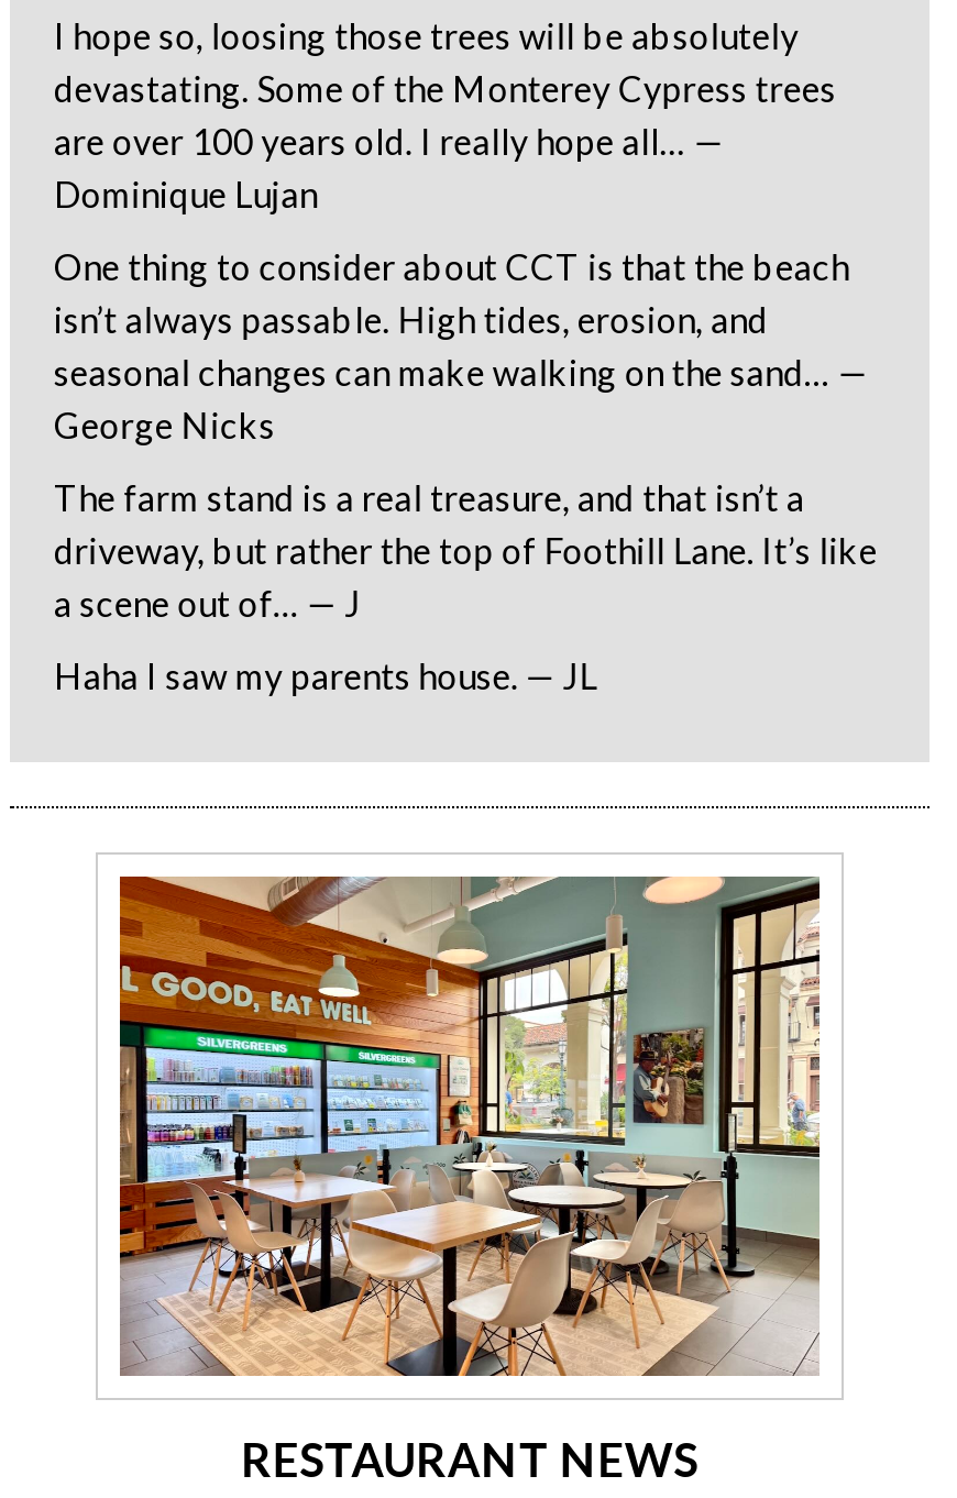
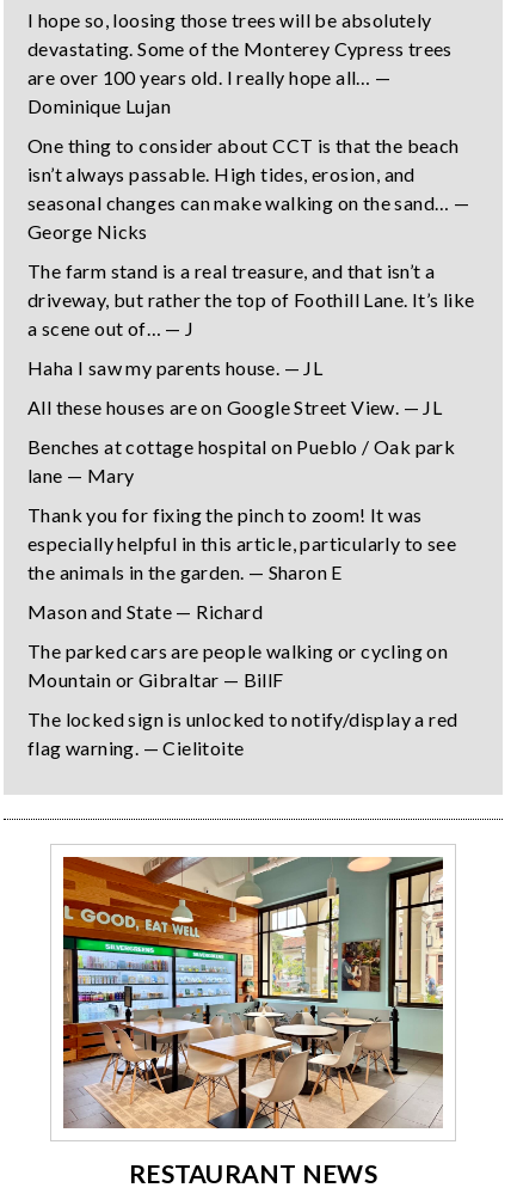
none -> [27,396,458,759] All these houses are on Google Street View. — JL | Benches at cottage hospital on Pueblo / Oak park | lane — Mary | Thank you for fixing the pinch to zoom! It was | especially helpful in this article, particularly to see | the animals in the garden. — Sharon E | Mason and State — Richard | The parked cars are people walking or cycling on | Mountain or Gibraltar — BillF | The locked sign is unlocked to notify/display a red | flag warning. — Cielitoite

